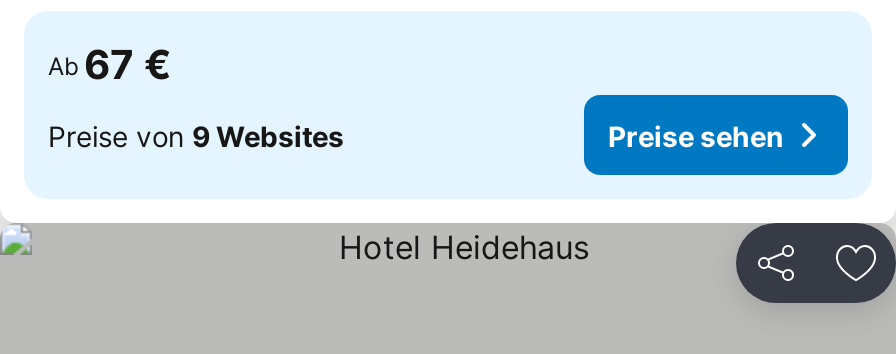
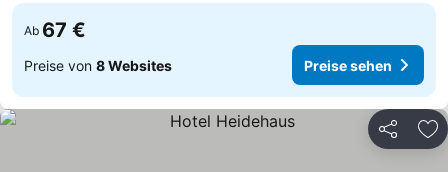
[48,118,344,152] Preise von 9 Websites -> [24,56,172,73] Preise von 8 Websites

